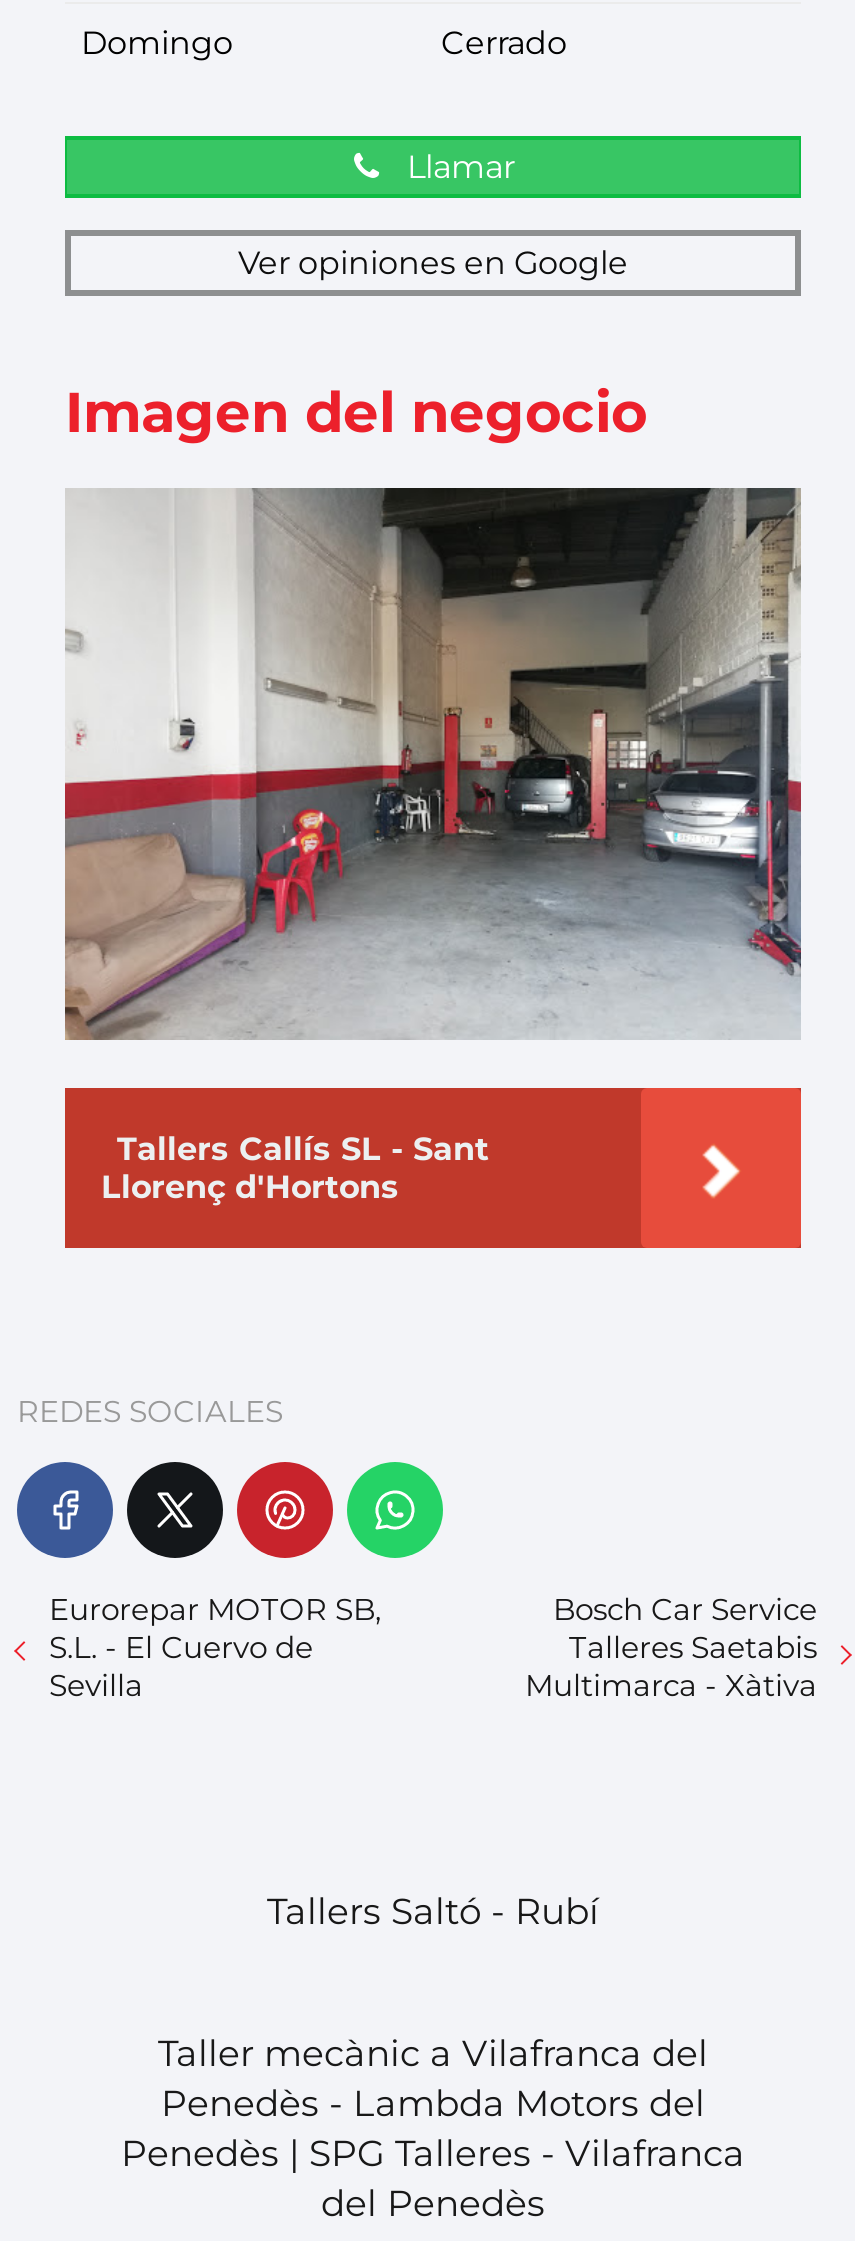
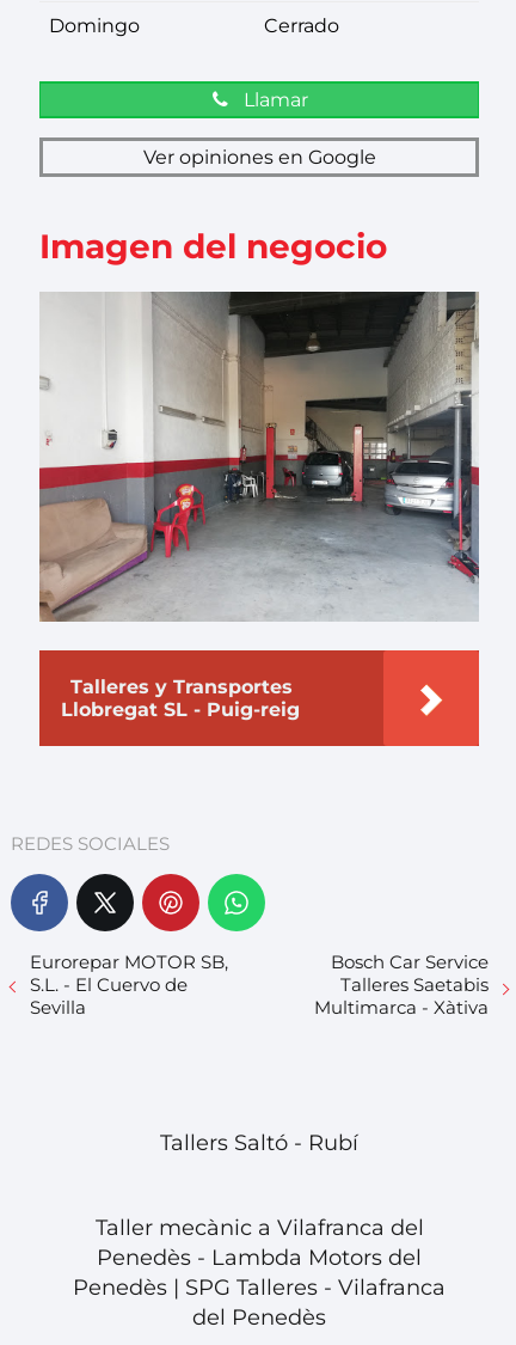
[101,1130,489,1206] Tallers Callís SL - Sant | Llorenç d'Hortons -> [61,675,300,721] Talleres y Transportes | Llobregat SL - Puig-reig

